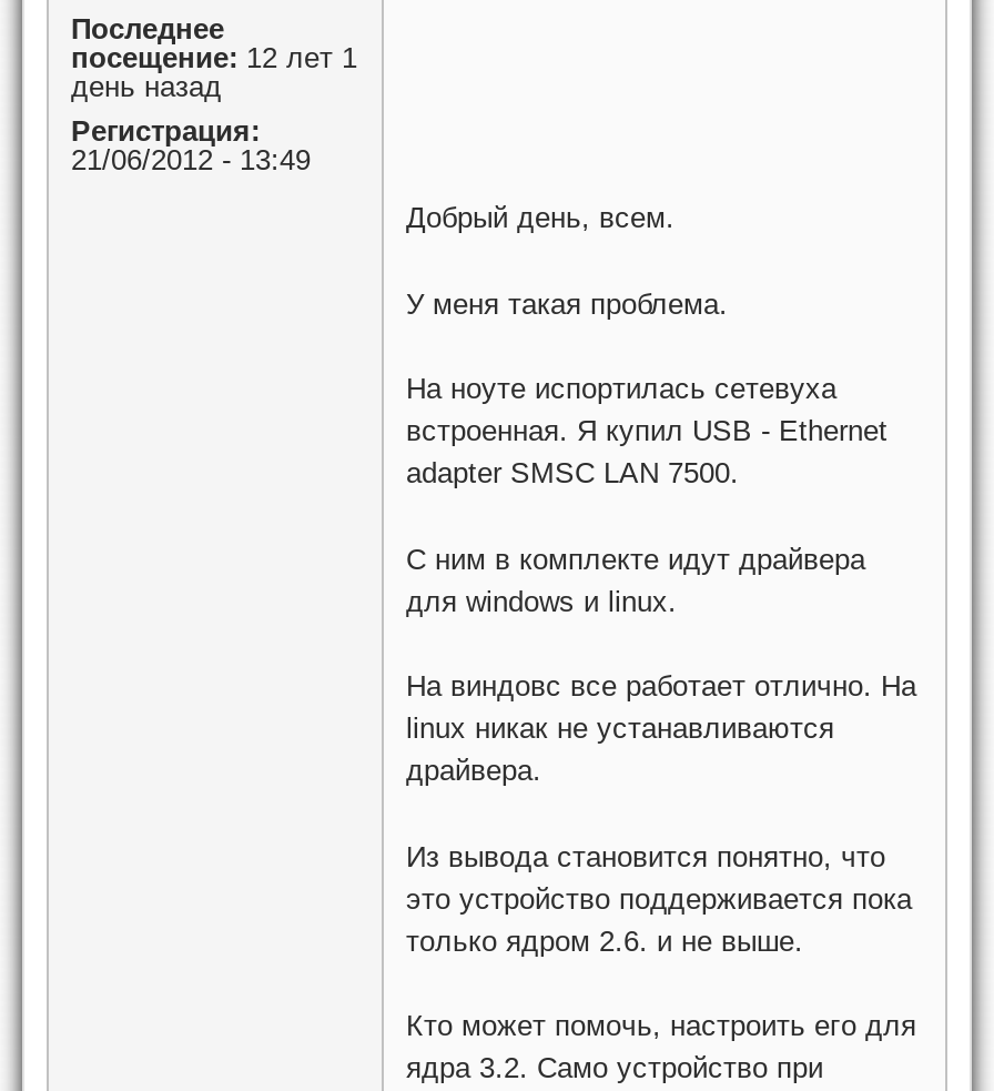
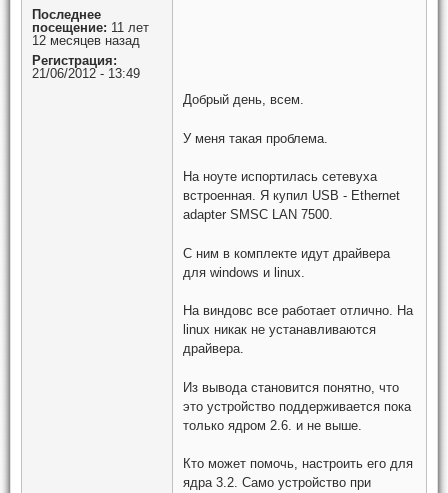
[71,42,357,104] посещение: 12 лет 1 | день назад -> [32,20,149,48] посещение: 11 лет | 12 месяцев назад

